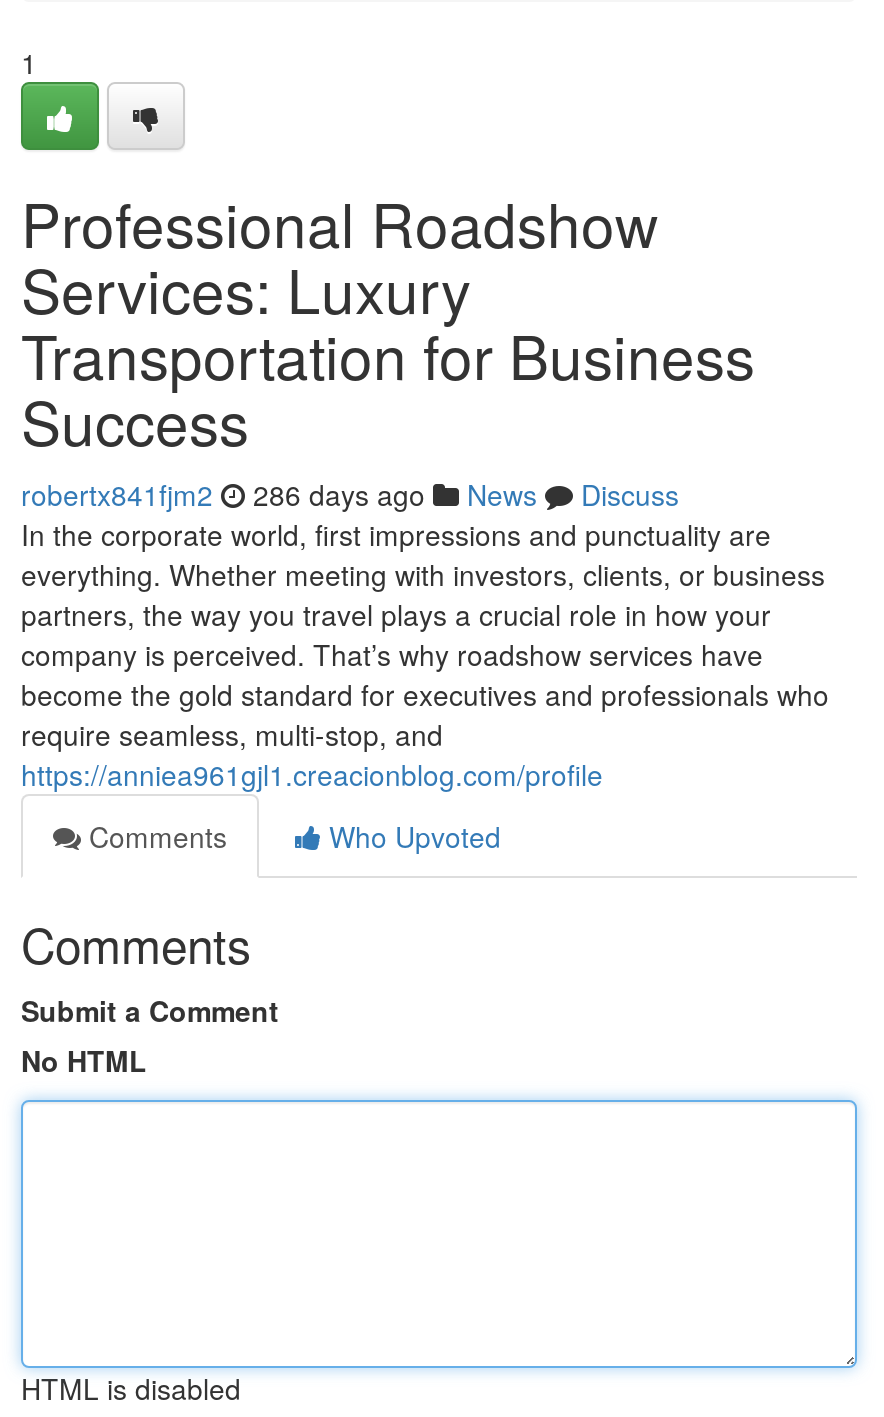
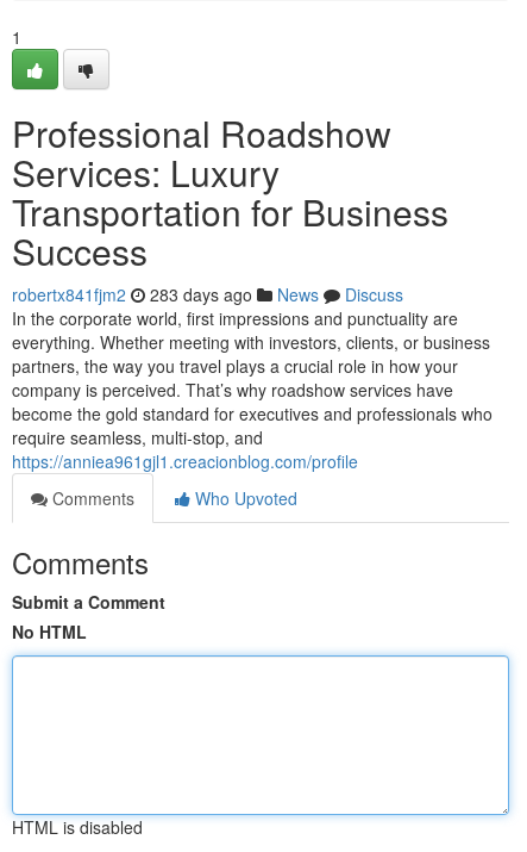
[21,474,679,514] robertx841fjm2 286 days ago News Discuss -> [12,282,403,306] robertx841fjm2 283 days ago News Discuss

